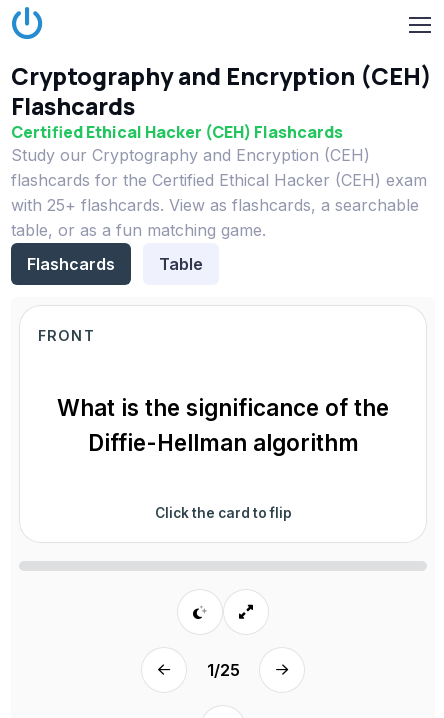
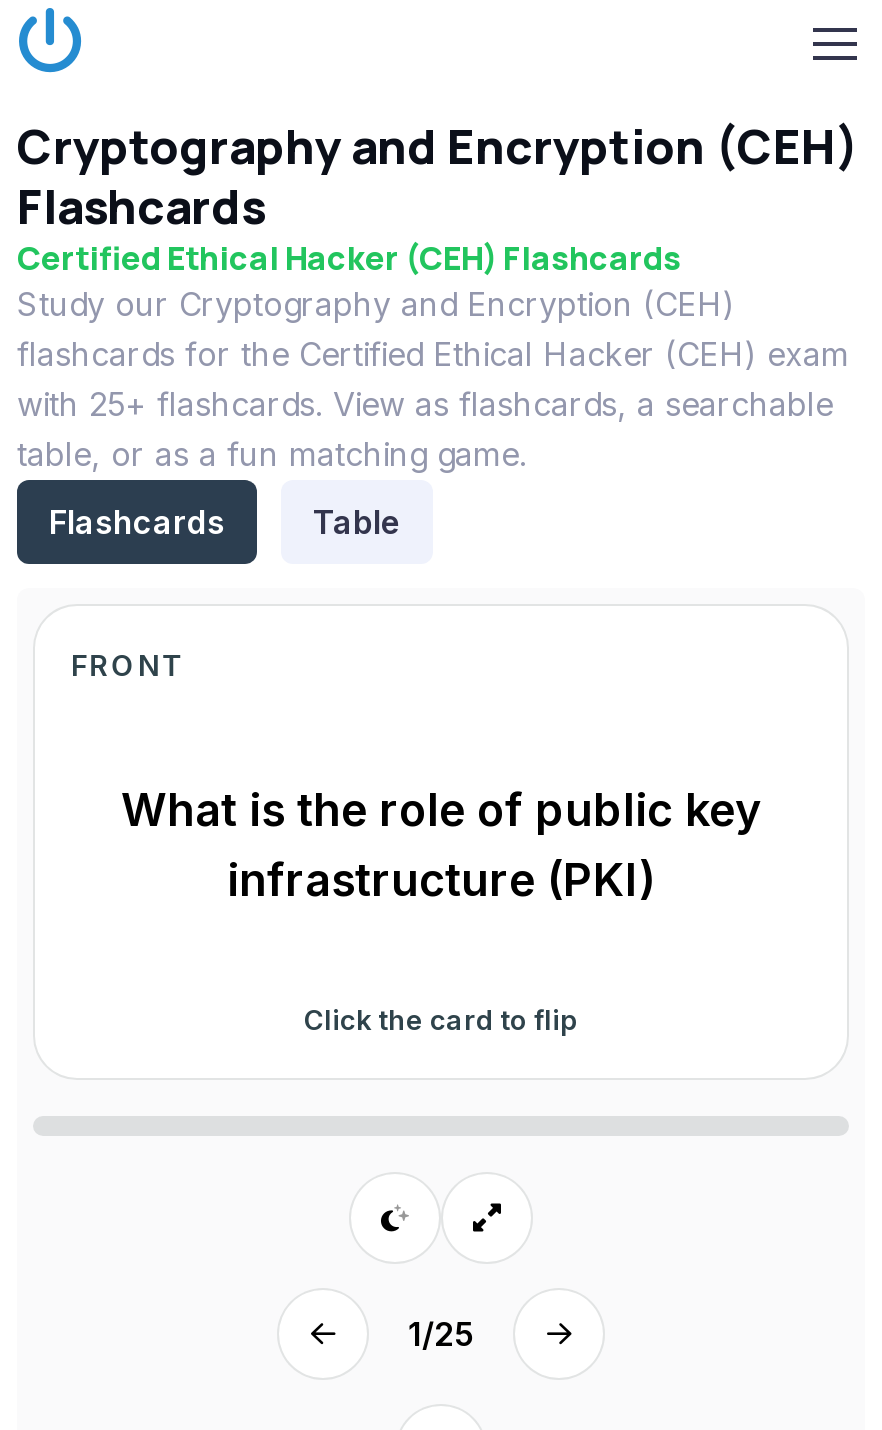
[57,394,389,456] What is the significance of the | Diffie-Hellman algorithm -> [121,782,761,906] What is the role of public key | infrastructure (PKI)

